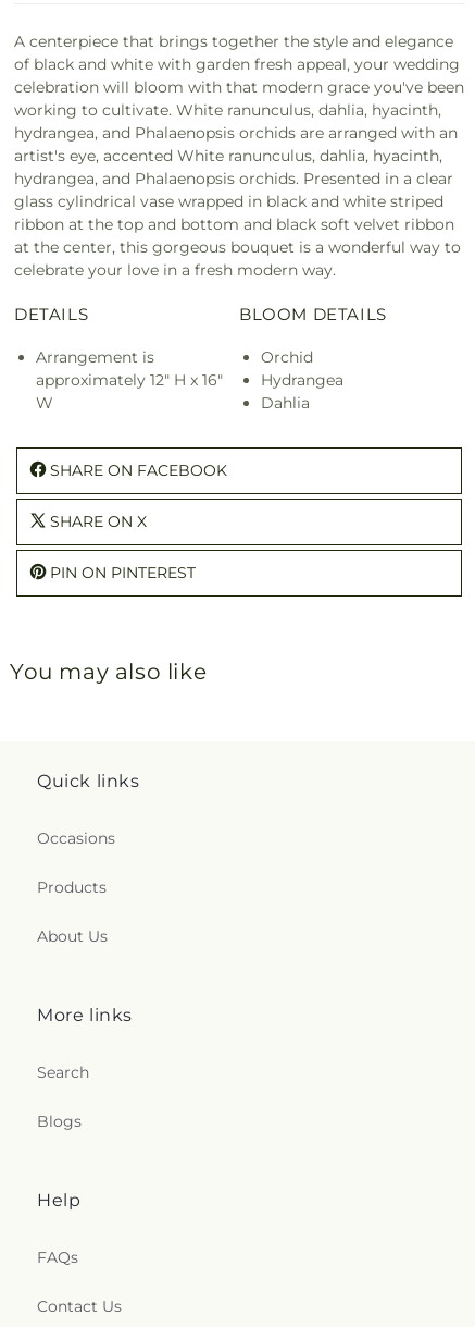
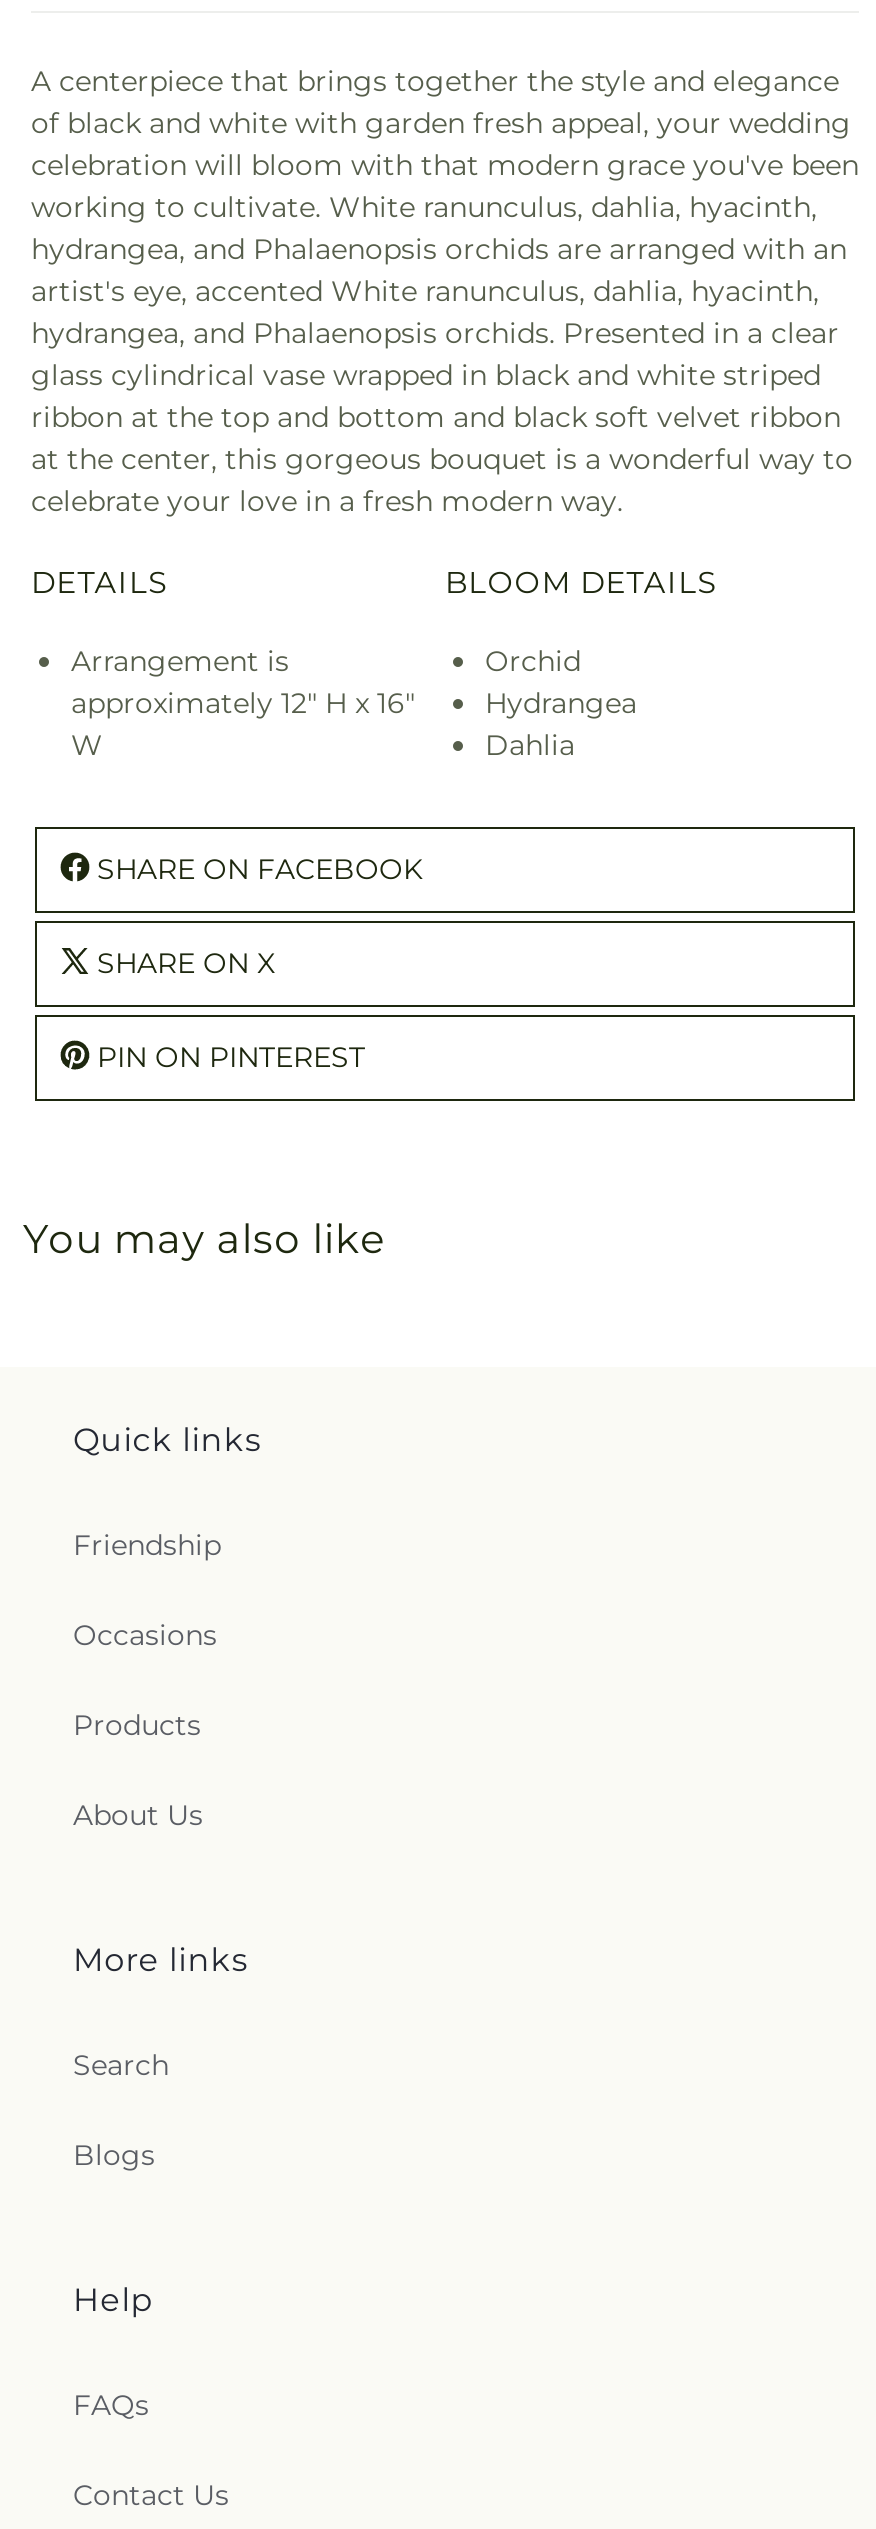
none -> [73,1527,221,1563] Friendship

